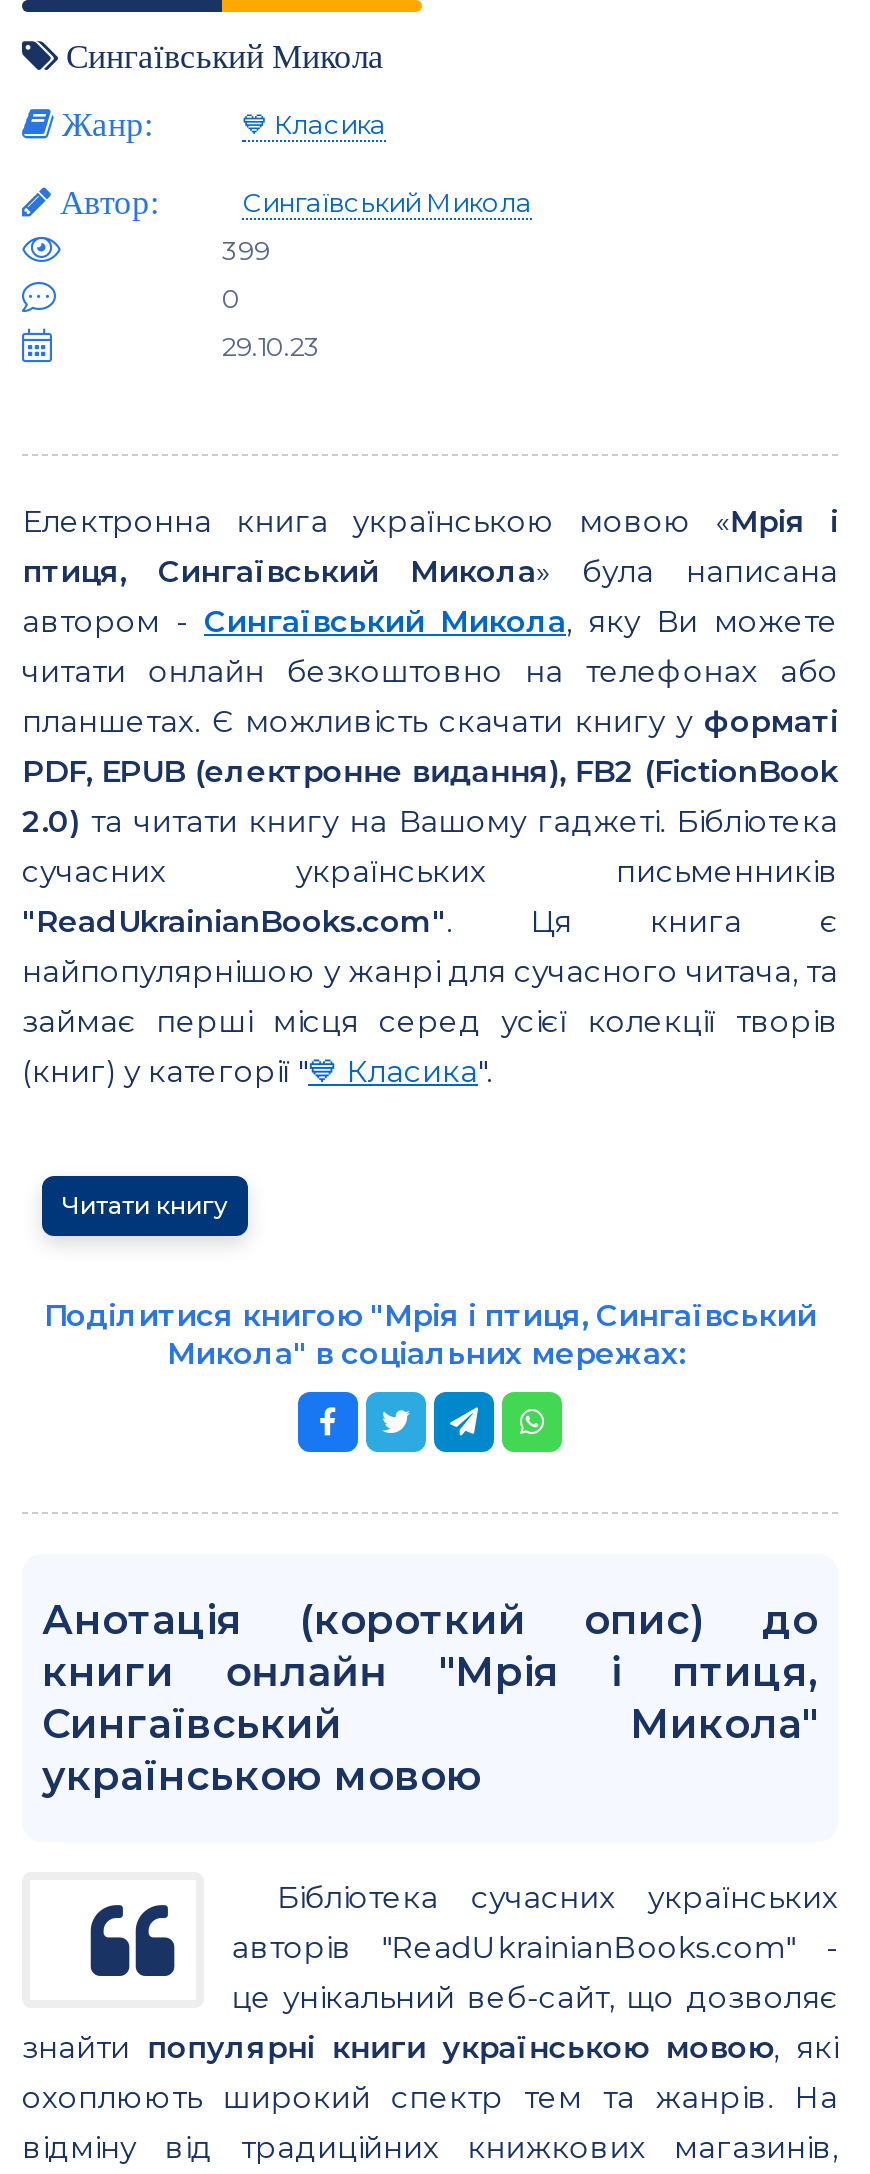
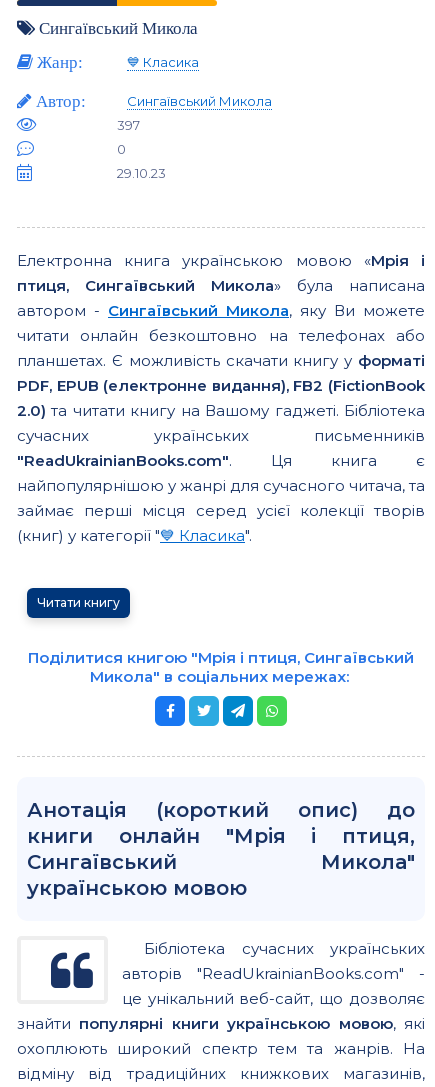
[222,234,270,266] 399 -> [117,117,140,133] 397

